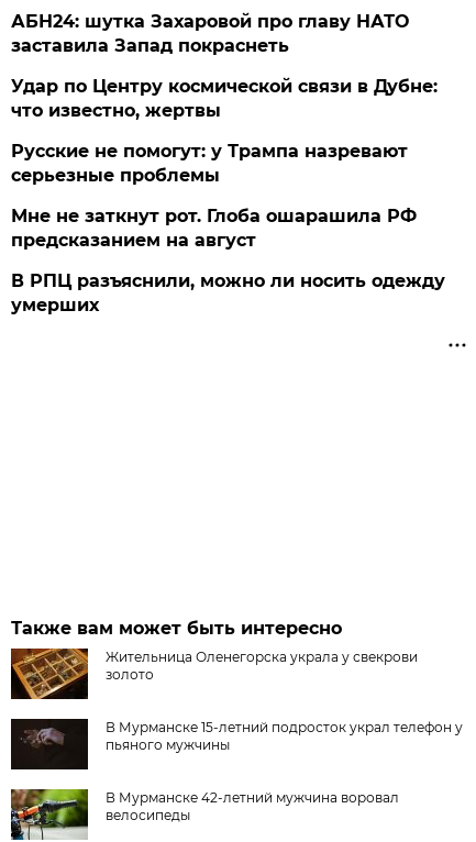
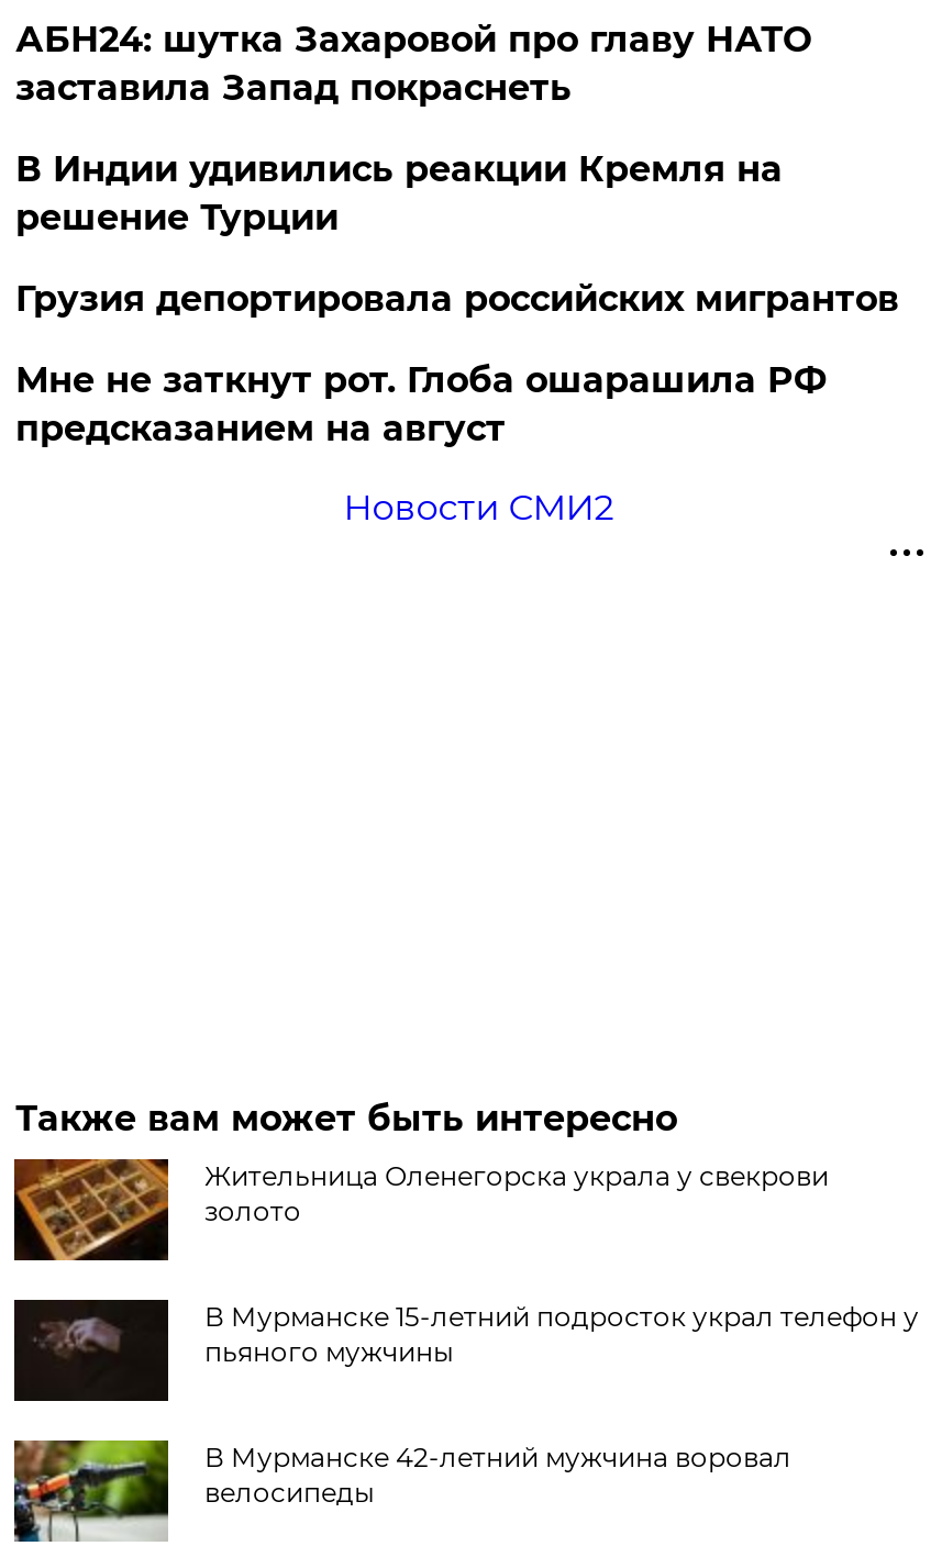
[11,75,438,120] Удар по Центру космической связи в Дубне: | что известно, жертвы -> [15,147,782,238] В Индии удивились реакции Кремля на | решение Турции
[11,140,408,185] Русские не помогут: у Трампа назревают | серьезные проблемы -> [15,277,899,319] Грузия депортировала российских мигрантов
[11,270,446,315] В РПЦ разъяснили, можно ли носить одежду | умерших -> [343,486,614,528] Новости СМИ2

